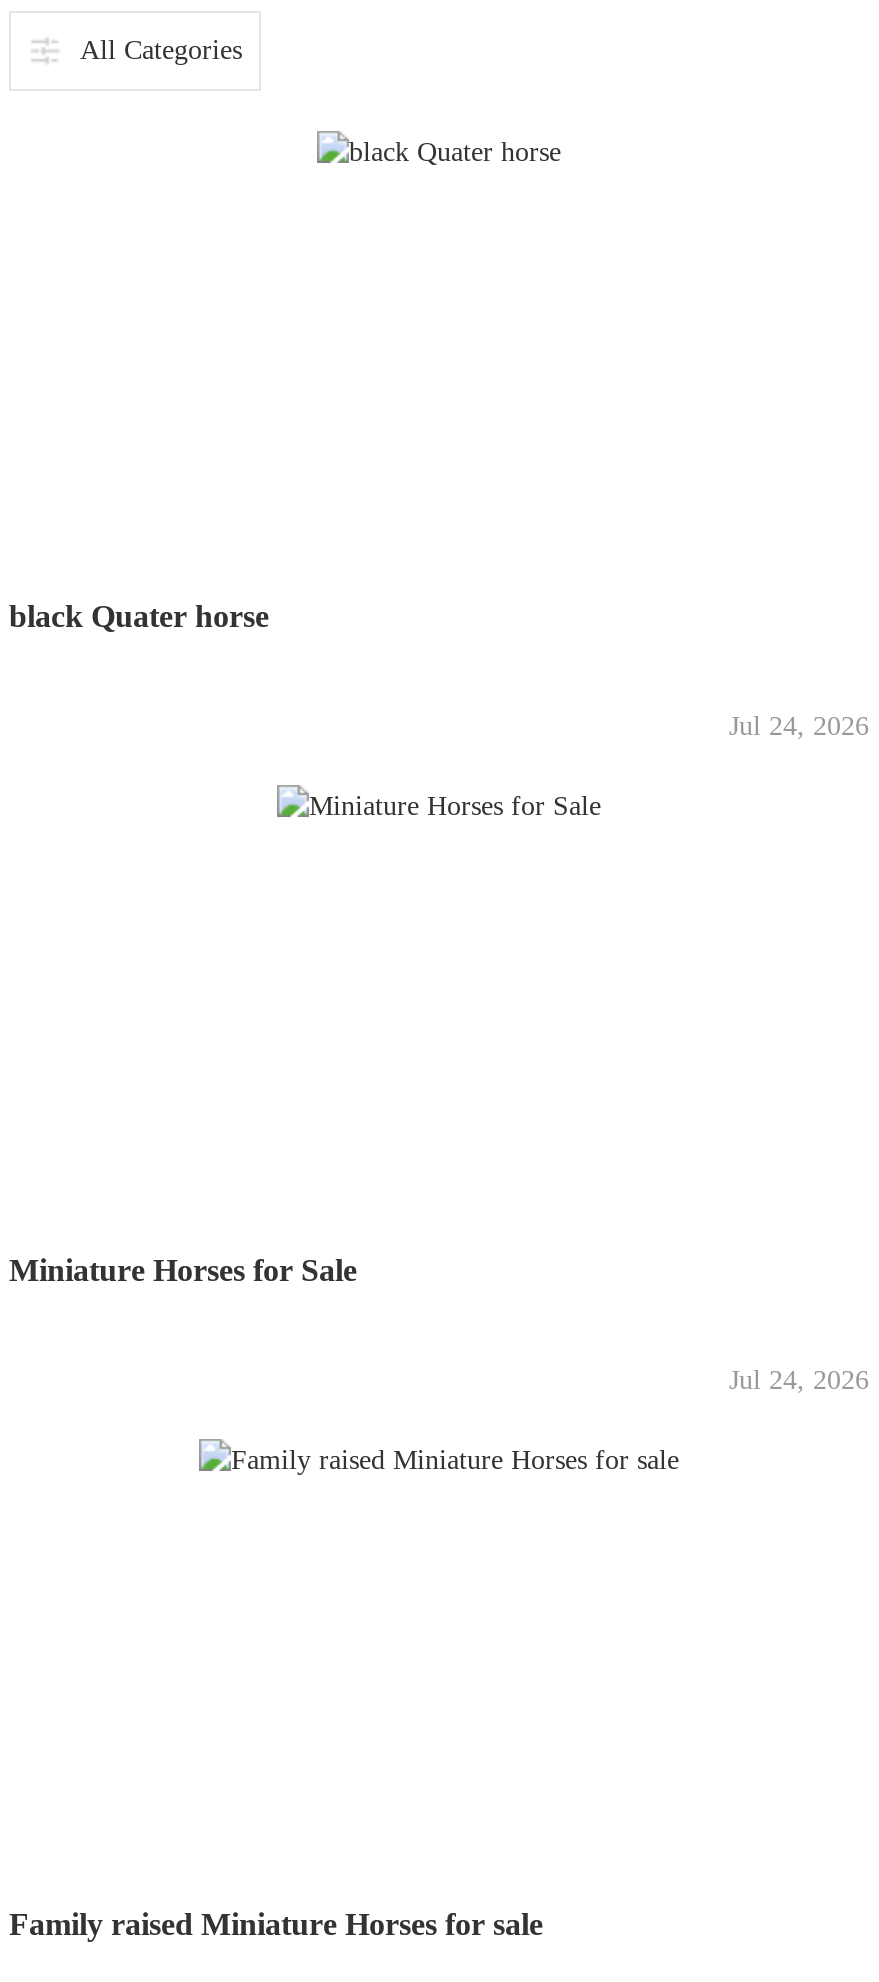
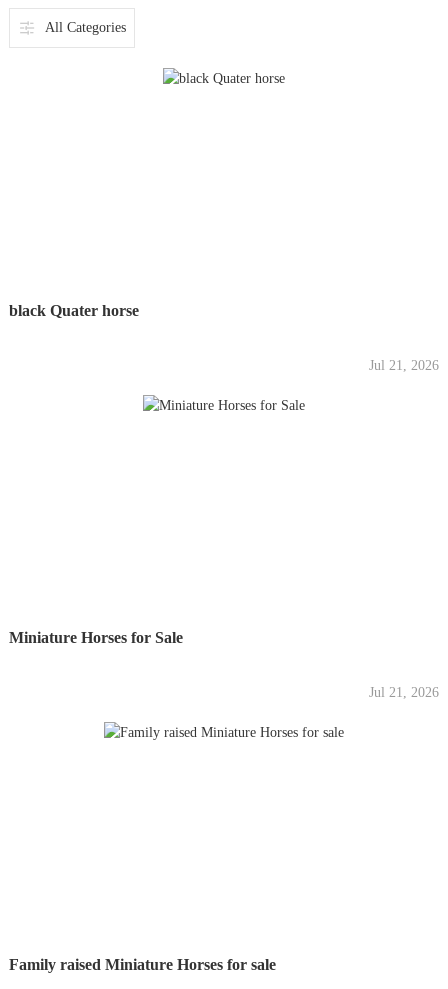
[729,711,869,741] Jul 24, 2026 -> [369,358,439,373] Jul 21, 2026
[729,1365,869,1395] Jul 24, 2026 -> [369,685,439,700] Jul 21, 2026

